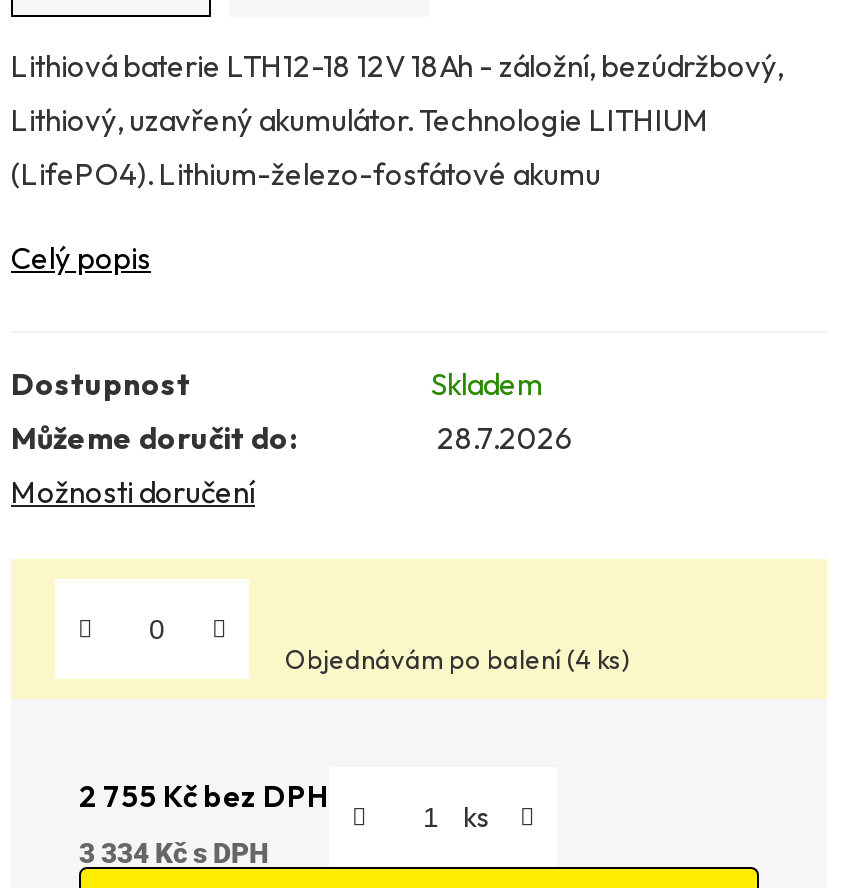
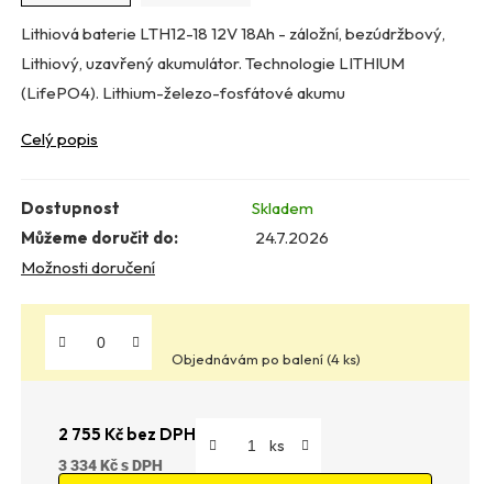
[437,419,573,457] 28.7.2026 -> [255,227,329,248] 24.7.2026

